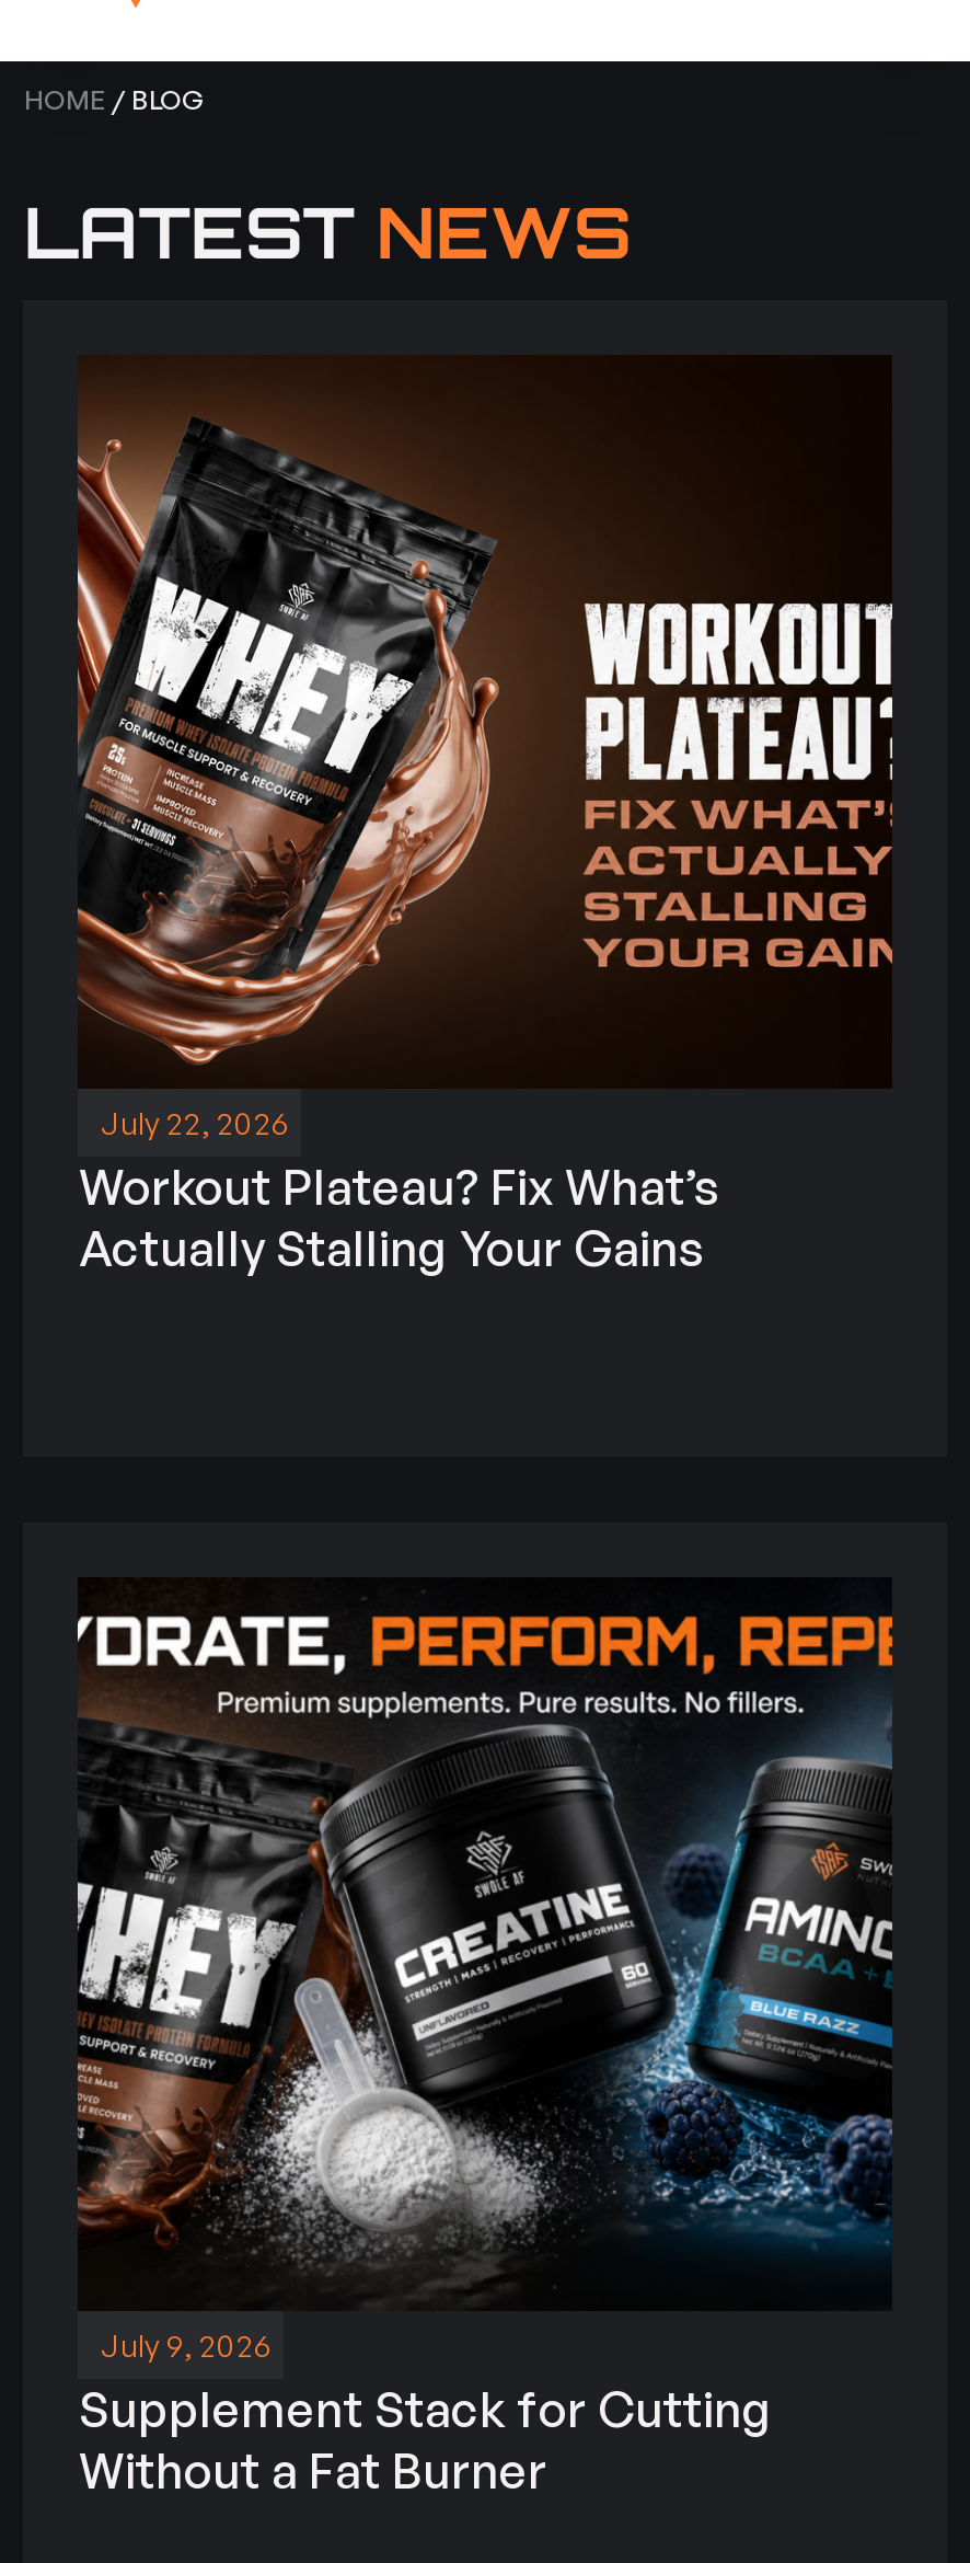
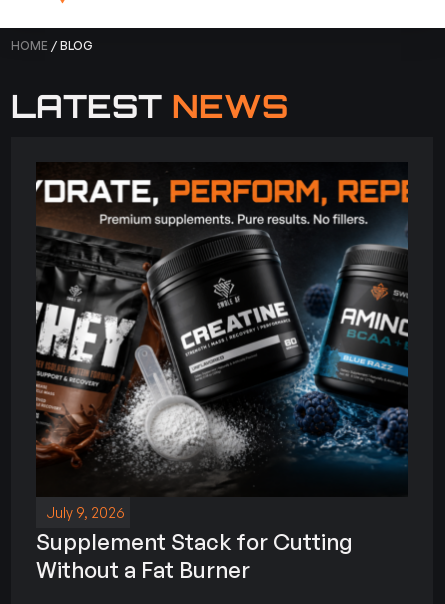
[76,361,894,1277] [image] | July 22, 2026 | Workout Plateau? Fix What’s | Actually Stalling Your Gains -> none

